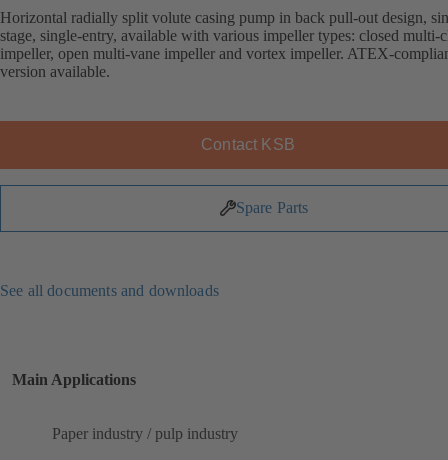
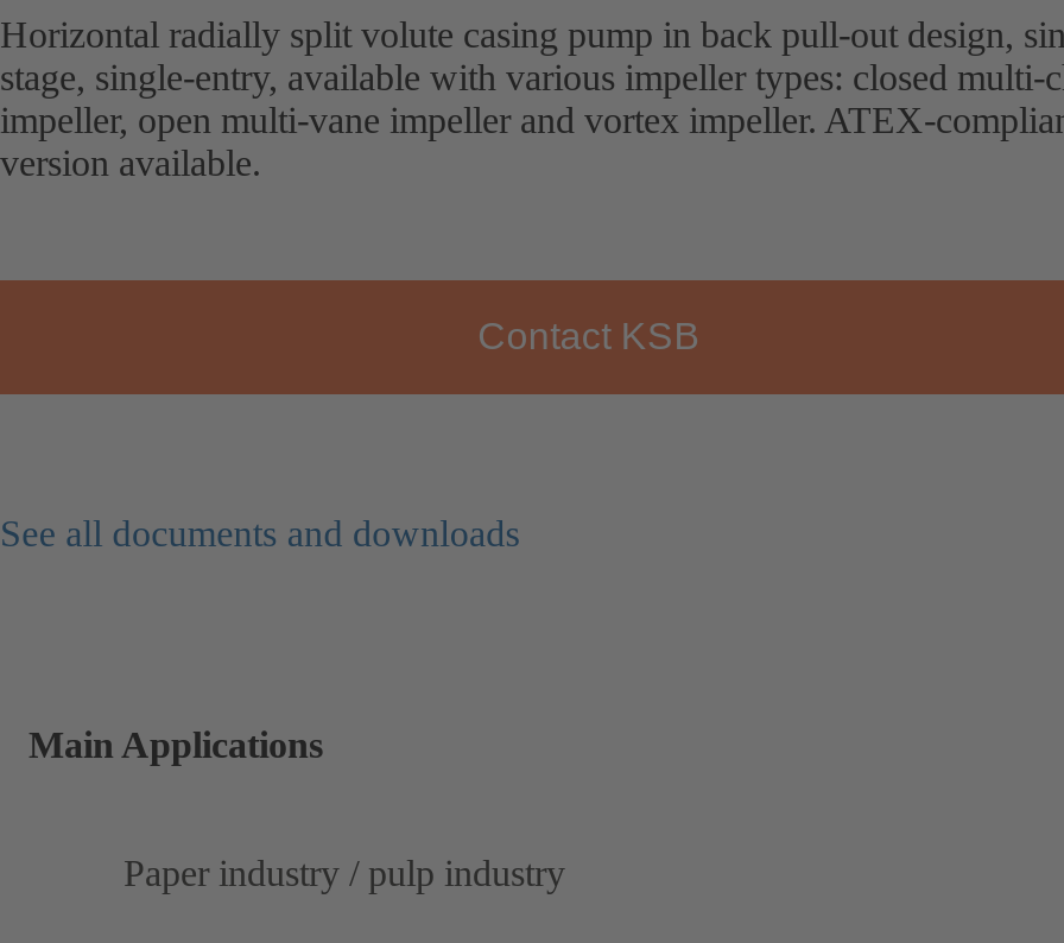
[236,199,308,216] Spare Parts -> none

